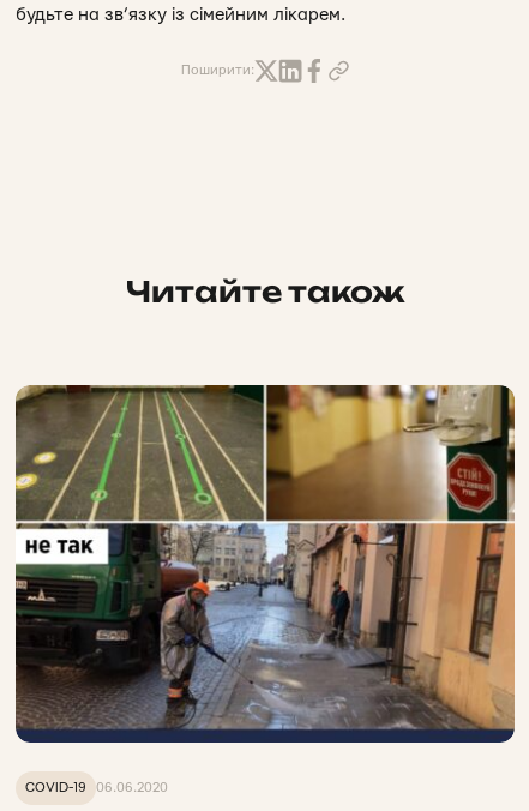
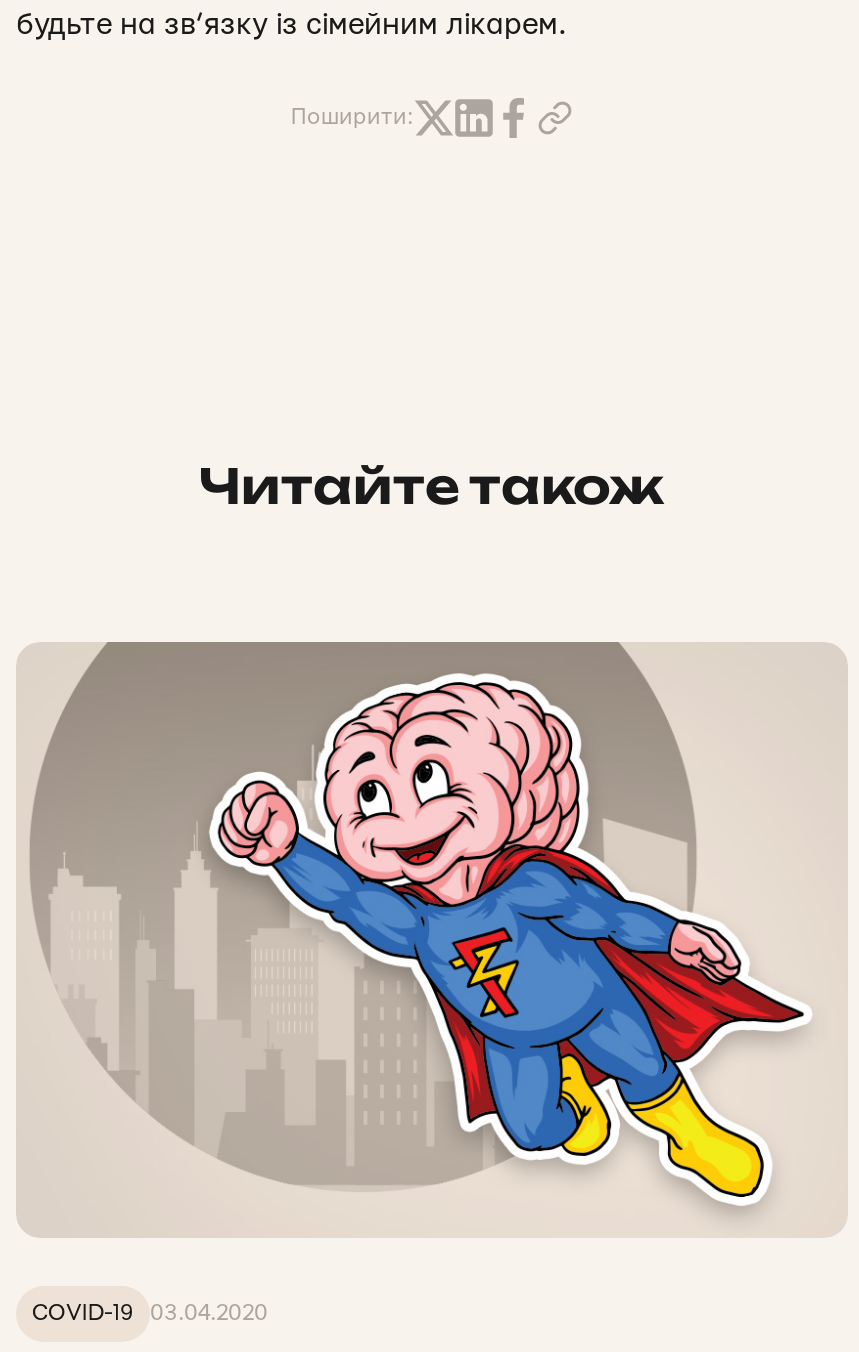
[14,384,516,794] [image] | COVID-19 06.06.2020 -> [16,642,848,1324] [image] | COVID-19 03.04.2020

